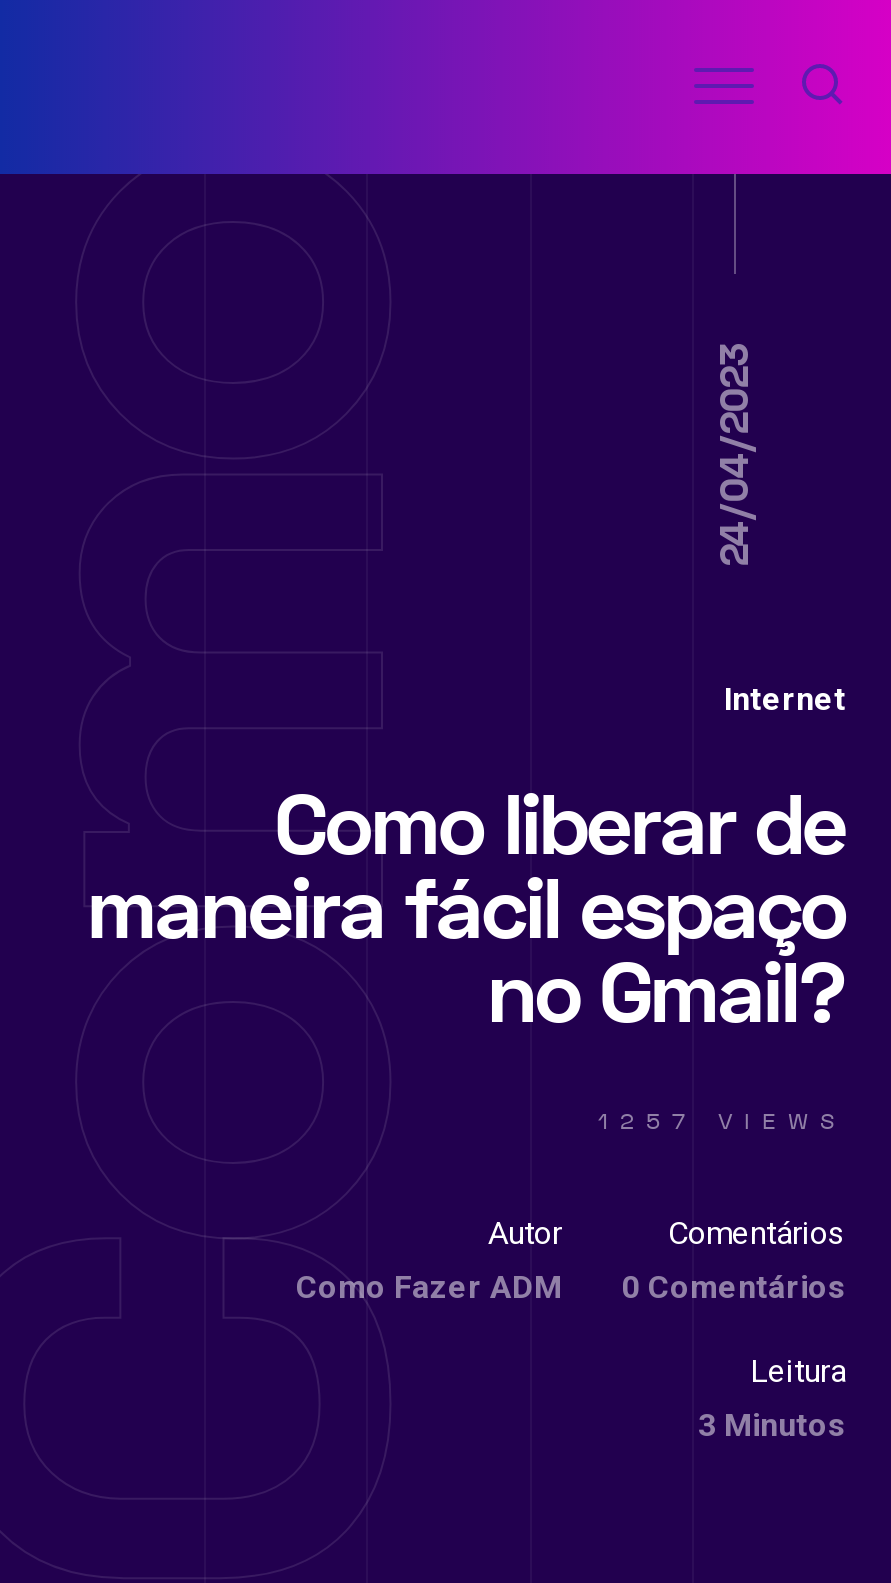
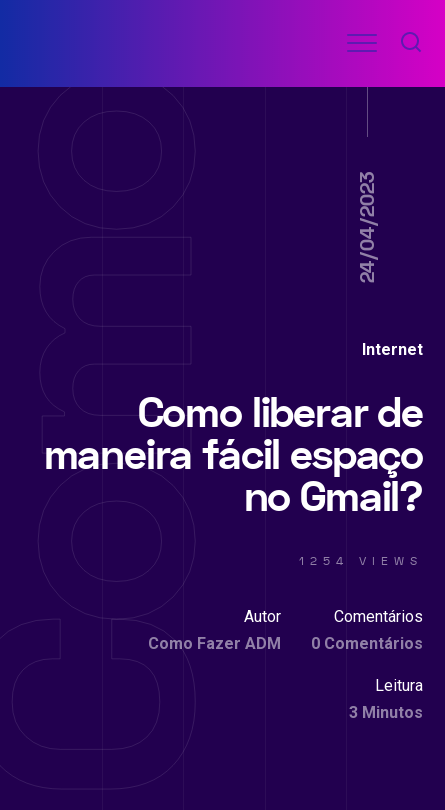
[598,1107,846,1136] 1257 VIEWS -> [299,554,423,568] 1254 VIEWS

